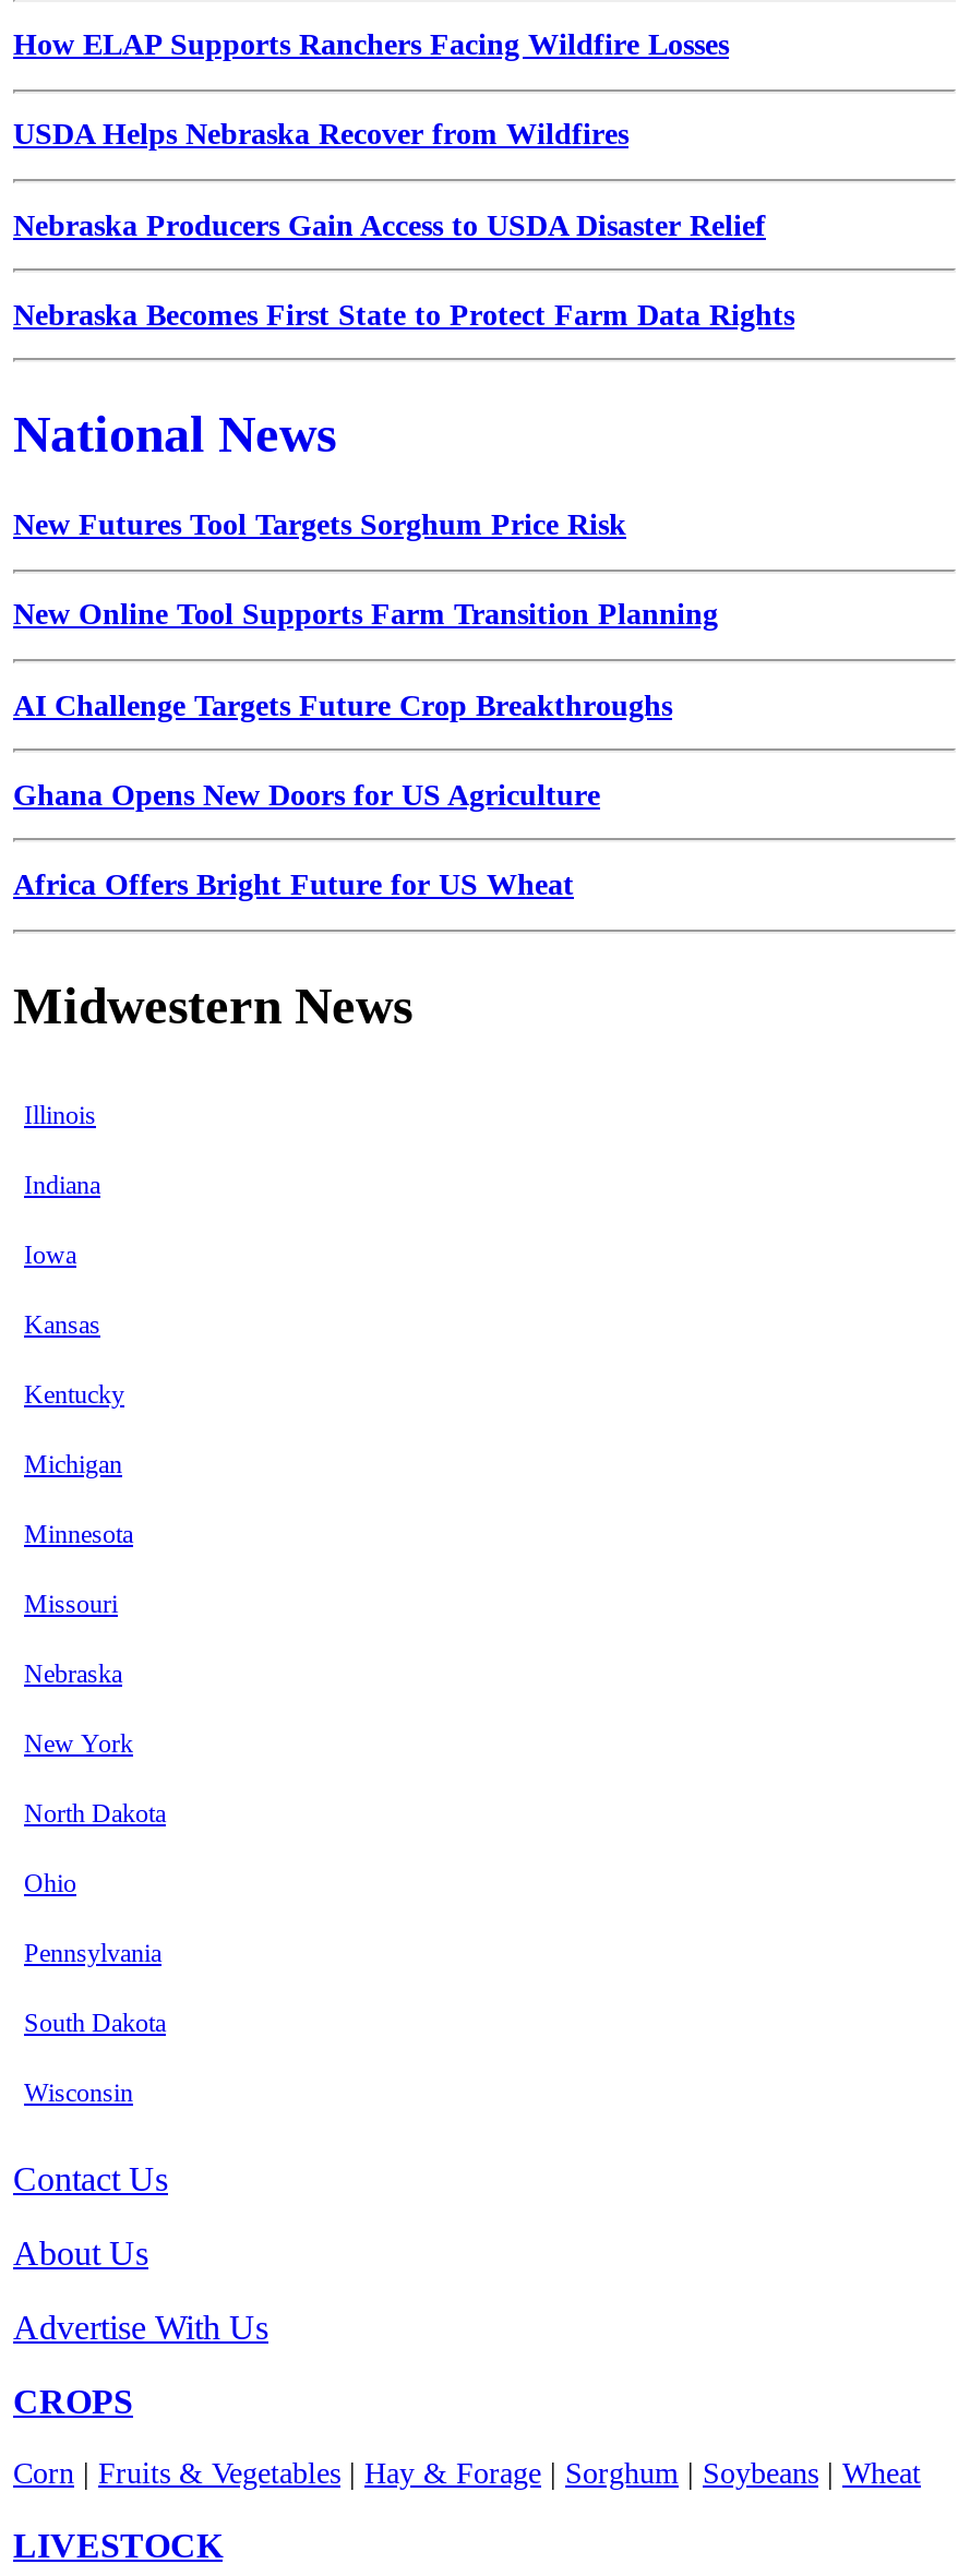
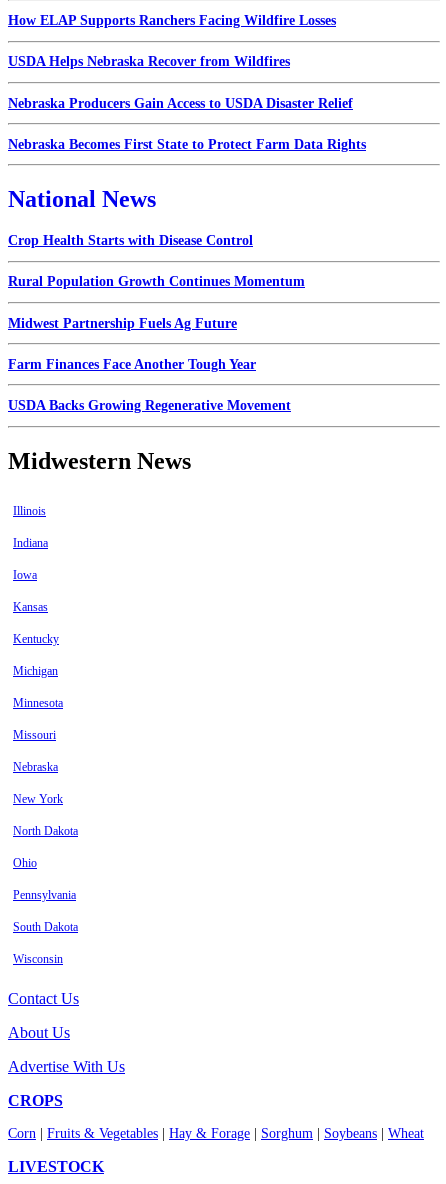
[13,509,626,542] New Futures Tool Targets Sorghum Price Risk -> [8,233,253,248] Crop Health Starts with Disease Control
[13,599,718,632] New Online Tool Supports Farm Transition Planning -> [8,274,305,289] Rural Population Growth Continues Momentum
[13,689,672,721] AI Challenge Targets Future Crop Breakthroughs -> [8,316,237,331] Midwest Partnership Fuels Ag Future
[13,779,600,811] Ghana Opens New Doors for US Agriculture -> [8,357,256,372] Farm Finances Face Another Tough Year
[13,868,574,901] Africa Offers Bright Future for US Wheat -> [8,398,291,413] USDA Backs Growing Regenerative Movement

